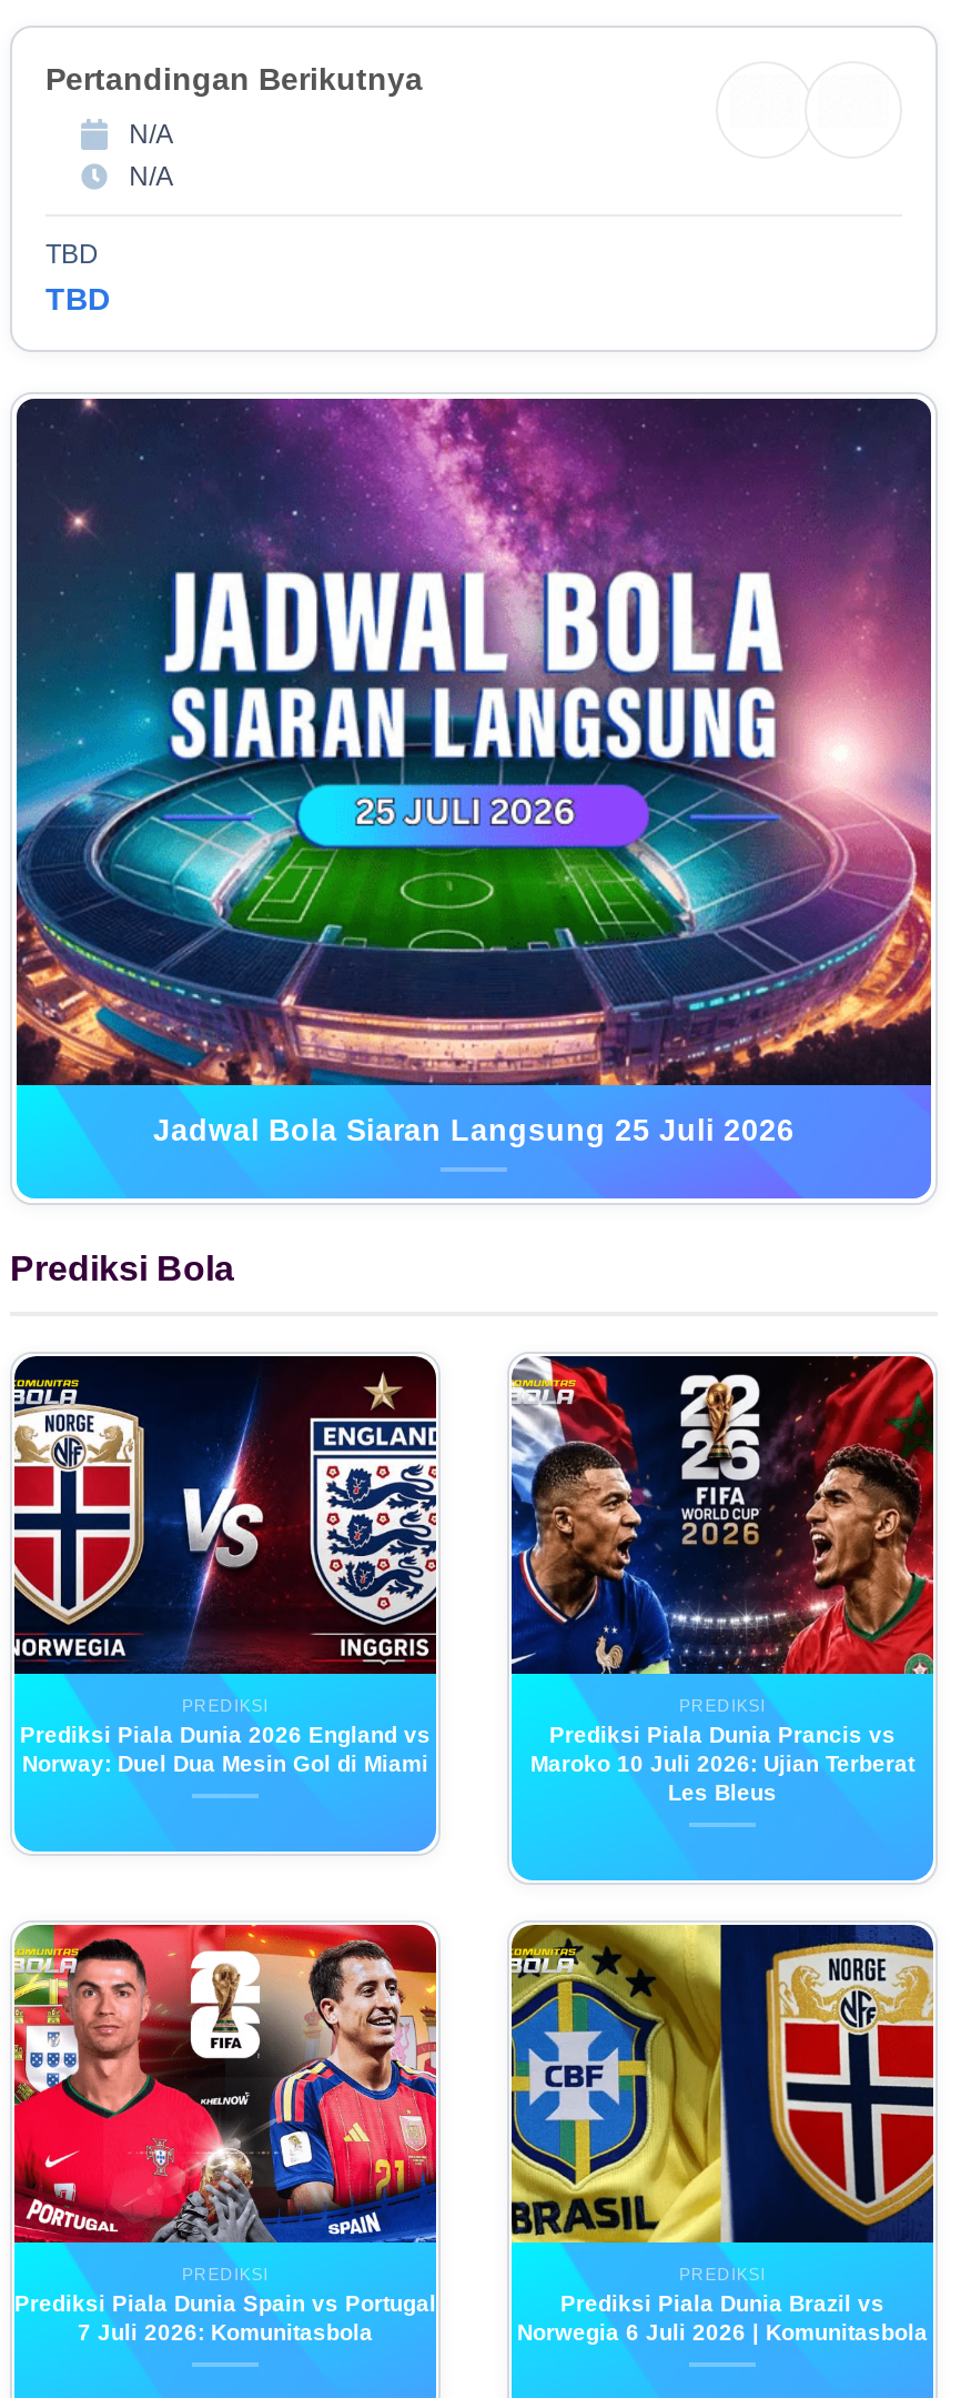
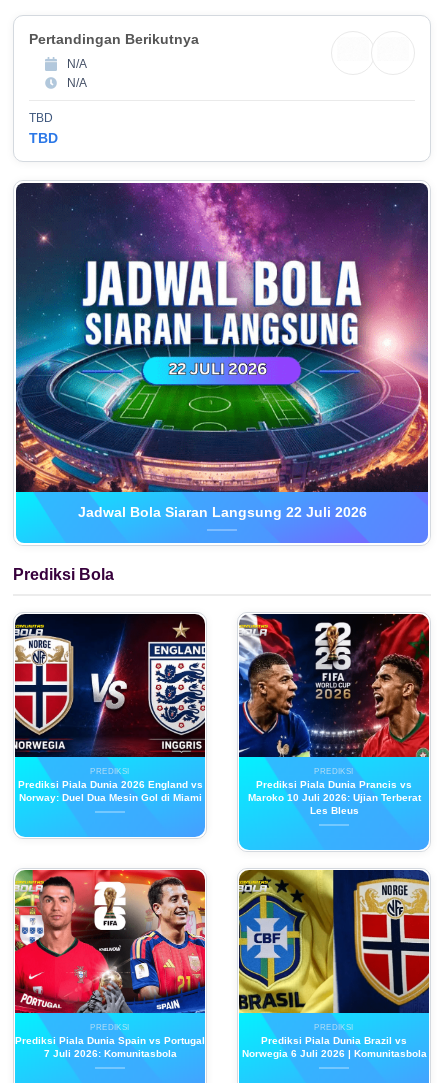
[153,1114,795,1147] Jadwal Bola Siaran Langsung 25 Juli 2026 -> [77,505,366,520] Jadwal Bola Siaran Langsung 22 Juli 2026

